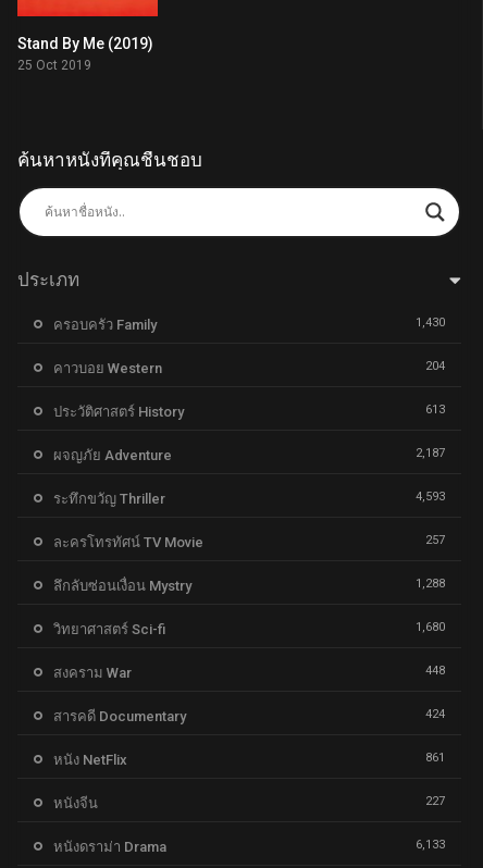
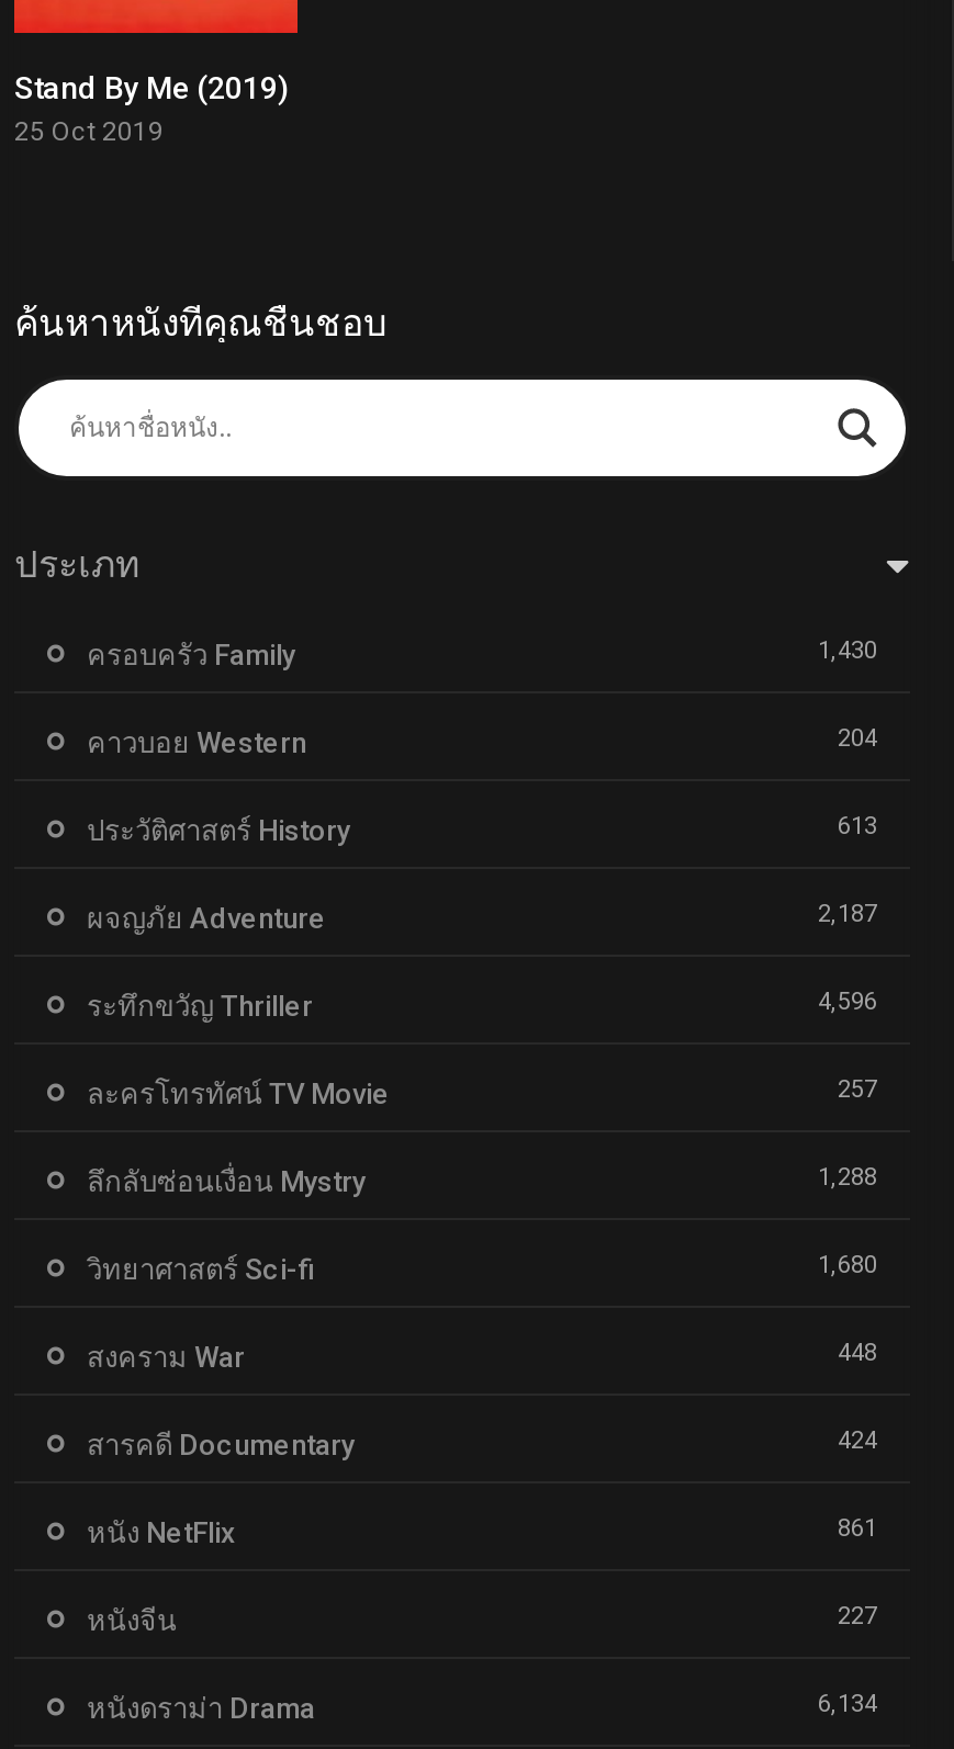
[416,489,445,503] 4,593 -> [818,987,877,1015] 4,596
[416,837,445,851] 6,133 -> [818,1689,877,1717] 6,134

